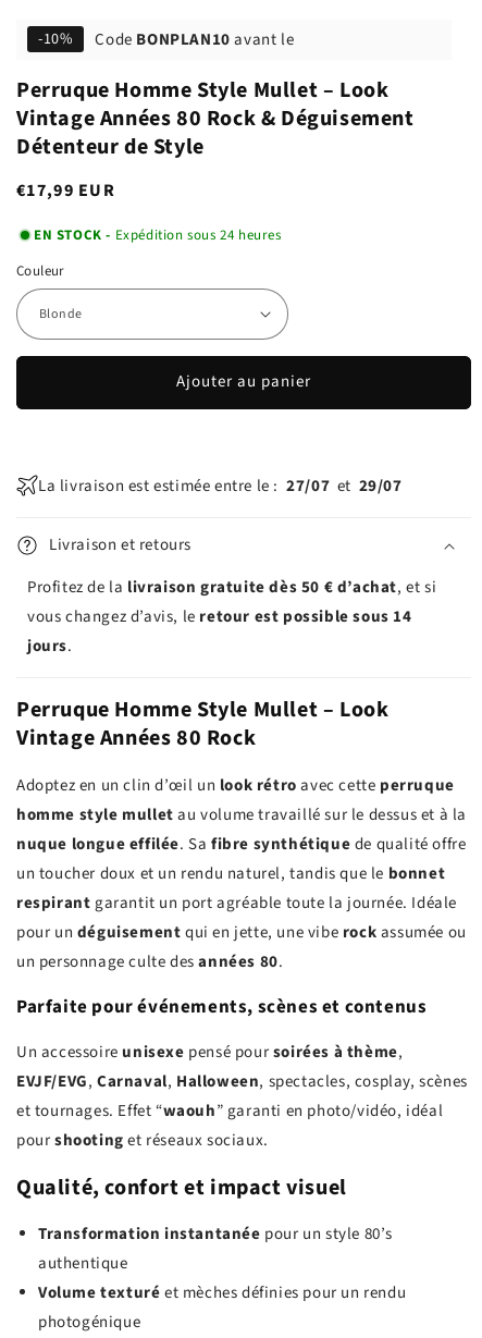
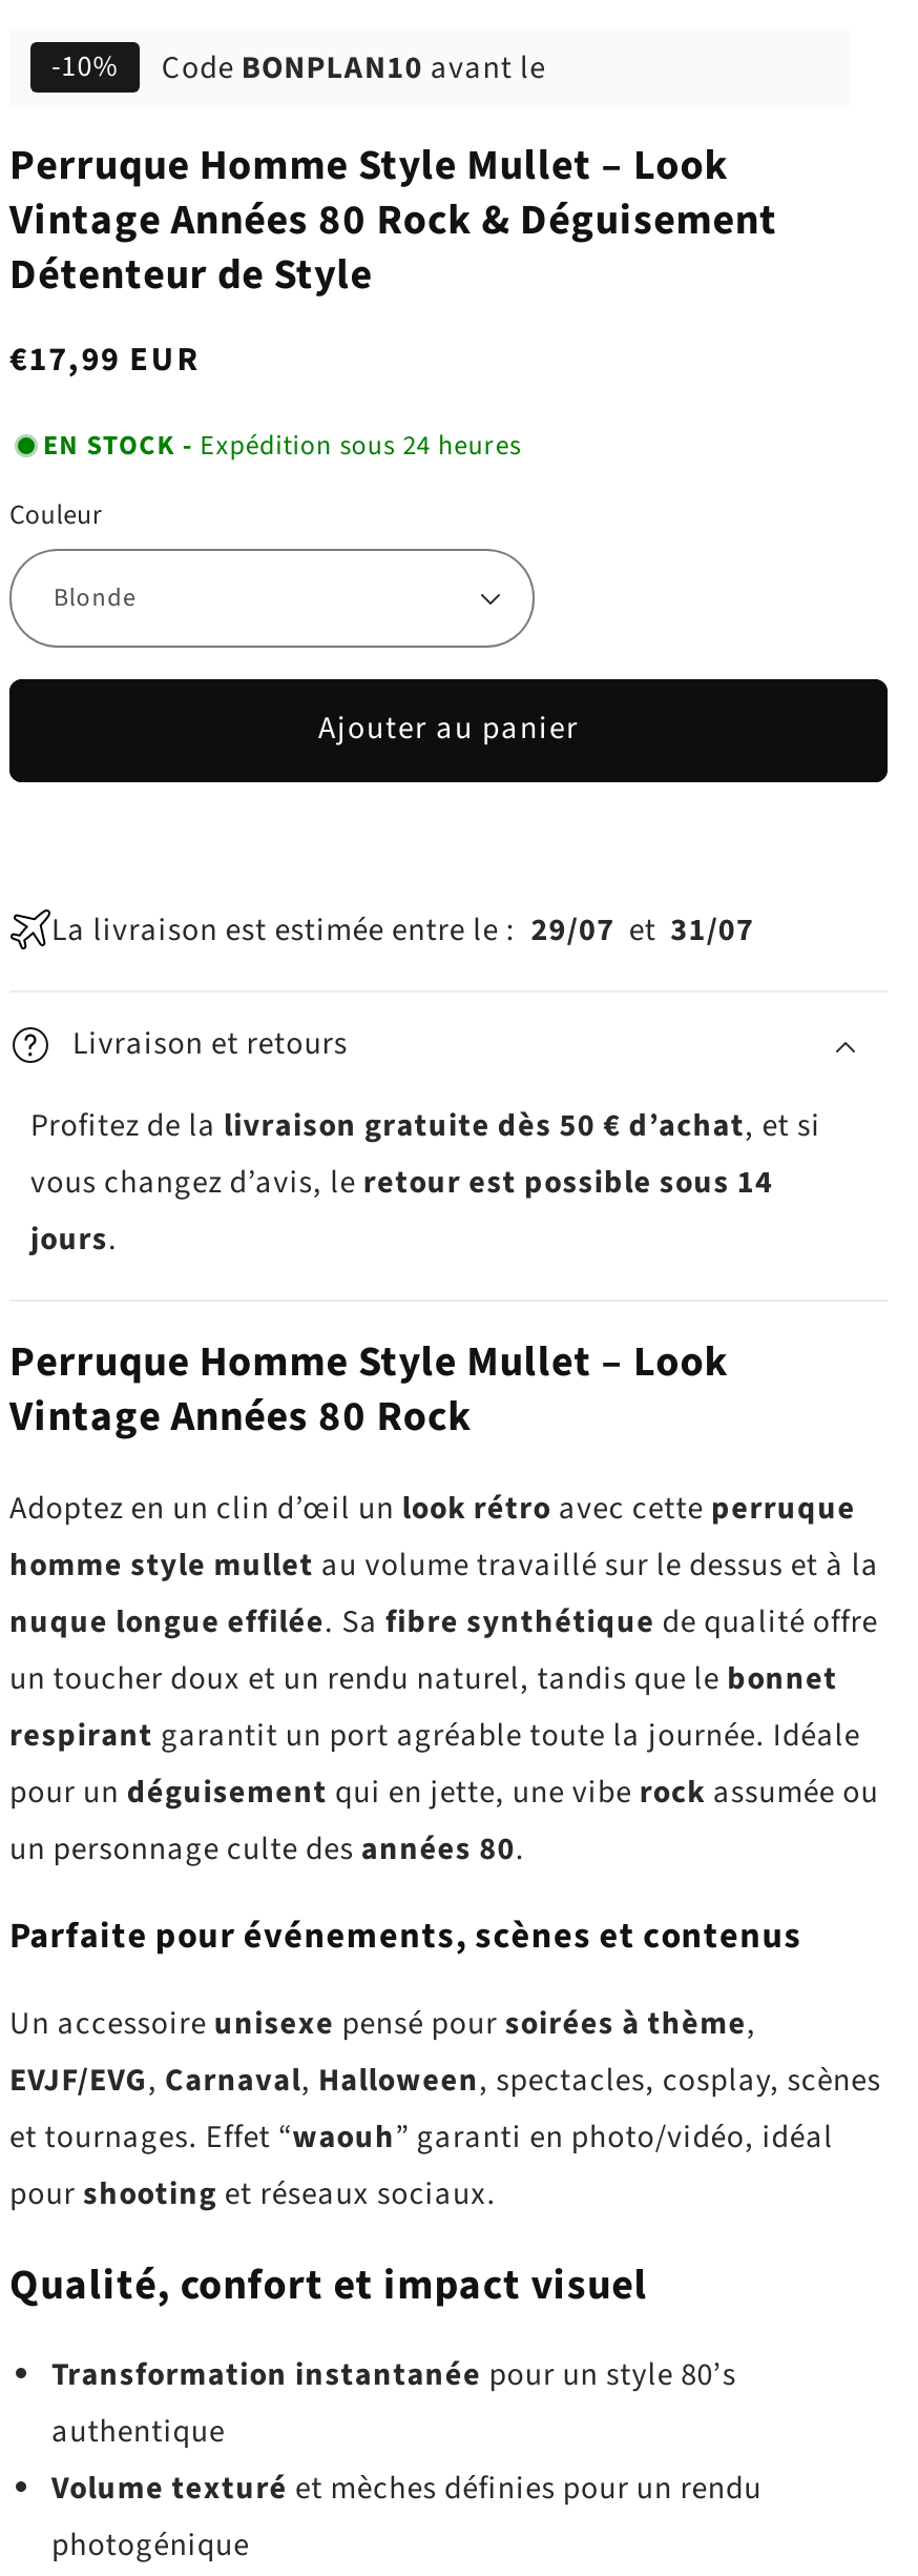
[38,474,402,497] La livraison est estimée entre le : 27/07 et 29/07 -> [51,908,754,952] La livraison est estimée entre le : 29/07 et 31/07

